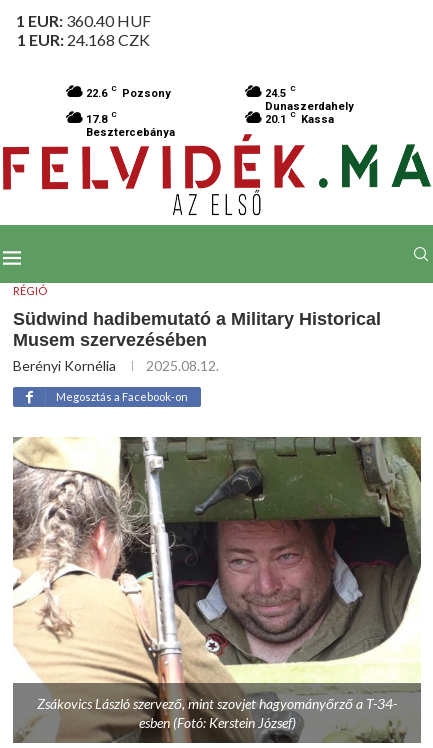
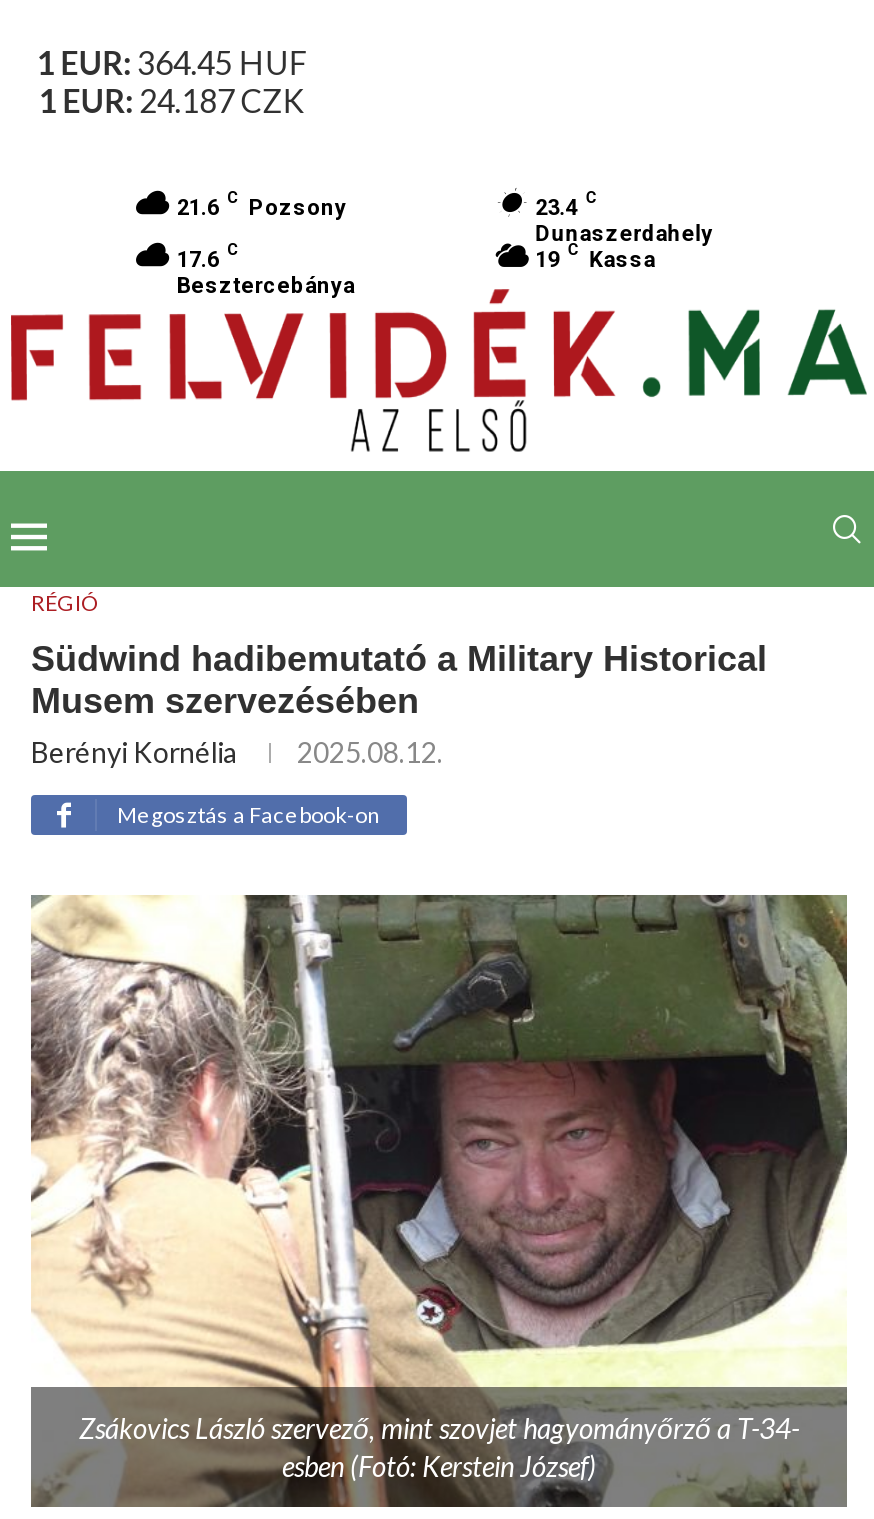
[16,11,151,30] 1 EUR: 360.40 HUF -> [37,43,307,81] 1 EUR: 364.45 HUF
[17,30,150,49] 1 EUR: 24.168 CZK -> [39,81,305,119] 1 EUR: 24.187 CZK
[86,84,171,100] 22.6 C Pozsony -> [177,189,347,221] 21.6 C Pozsony
[265,84,296,100] 24.5 C -> [535,189,597,221] 23.4 C
[86,110,117,126] 17.8 C -> [177,241,239,273] 17.6 C
[265,110,334,126] 20.1 C Kassa -> [535,241,655,273] 19 C Kassa

